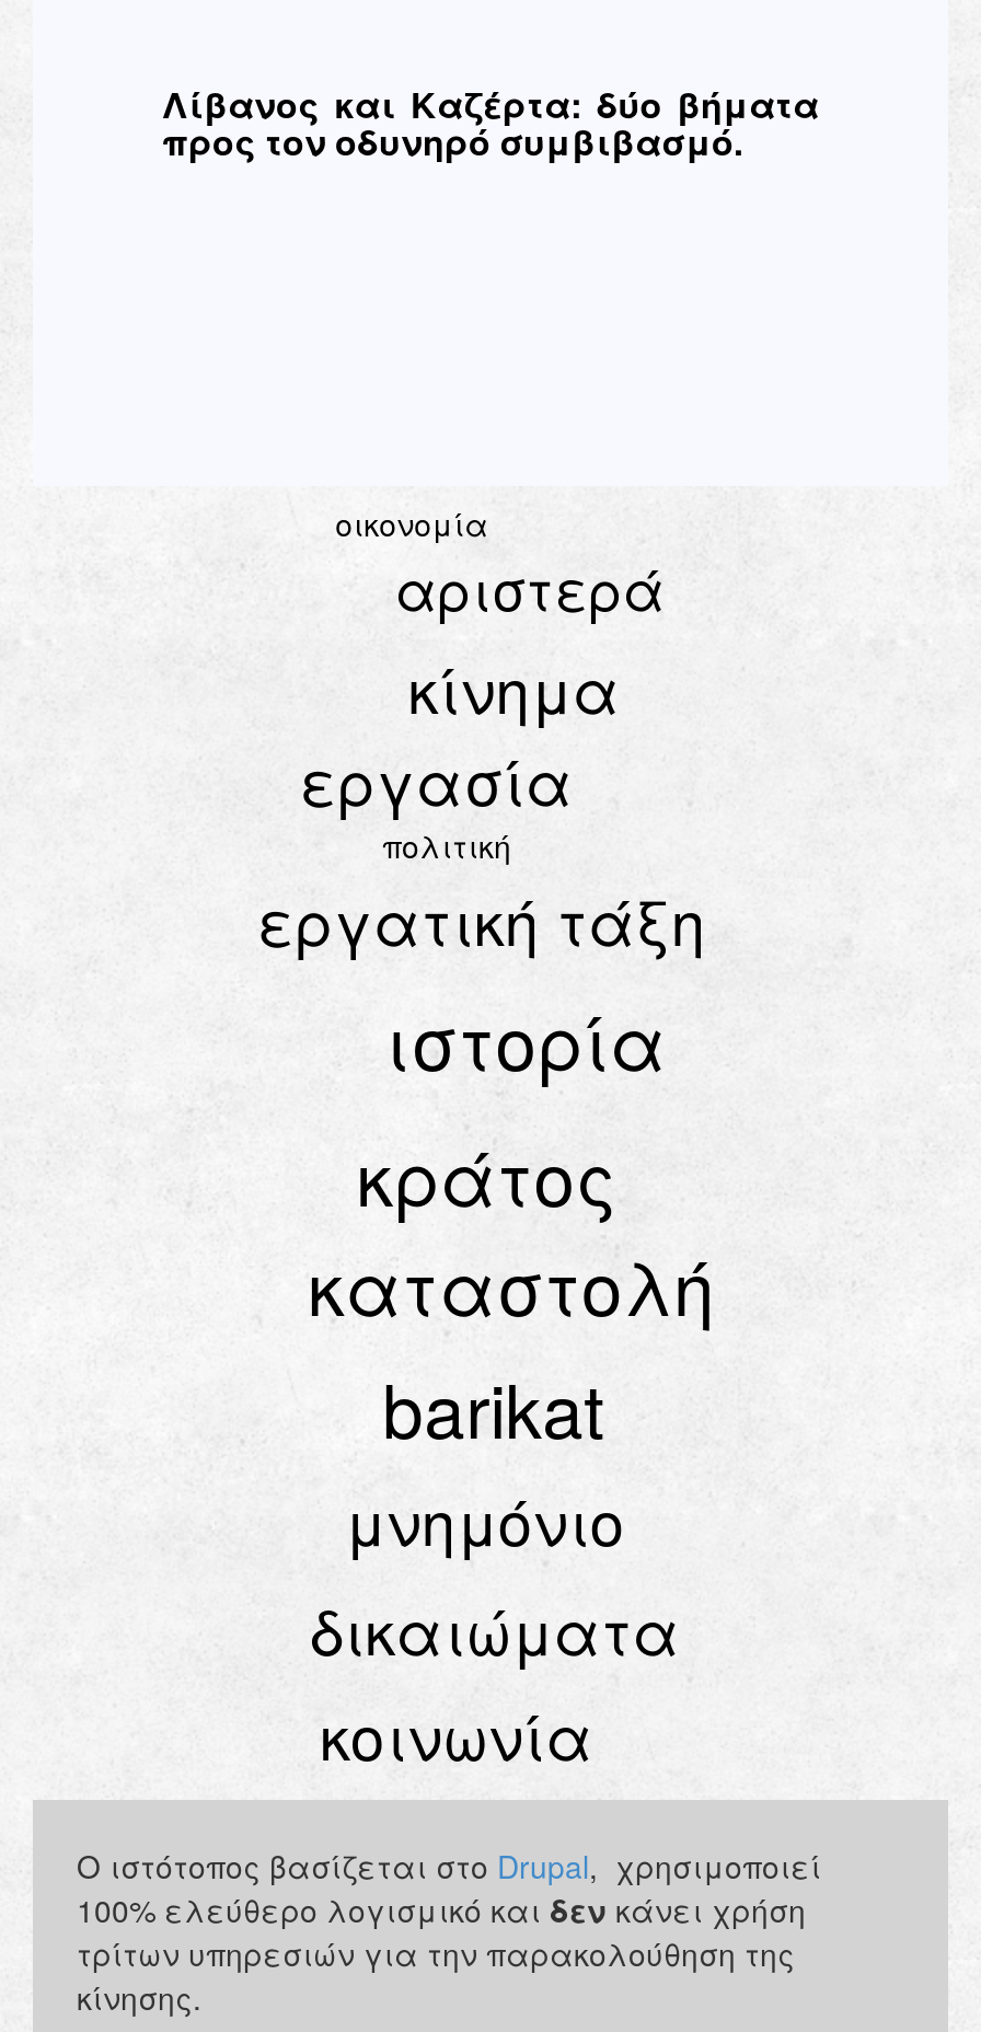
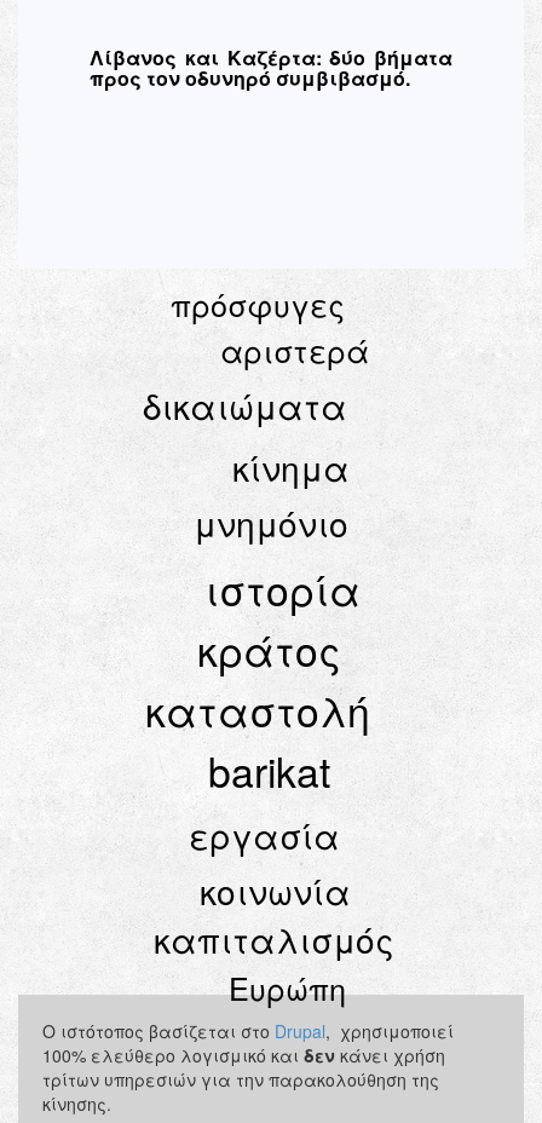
[335,501,489,544] οικονομία -> [170,282,344,326] πρόσφυγες
moved [395,547,664,626] -> [220,328,369,371]: αριστερά
moved [408,644,620,731] -> [232,442,349,491]: κίνημα
moved [300,735,573,823] -> [189,811,340,859]: εργασία
[382,824,511,868] πολιτική -> [228,966,346,1009] Ευρώπη
[257,876,706,964] εργατική τάξη -> none
moved [345,1476,625,1564] -> [194,499,349,547]: μνημόνιο
moved [310,1585,680,1673] -> [142,382,347,430]: δικαιώματα
moved [319,1691,593,1778] -> [199,866,351,915]: κοινωνία
none -> [154,915,395,963] καπιταλισμός

